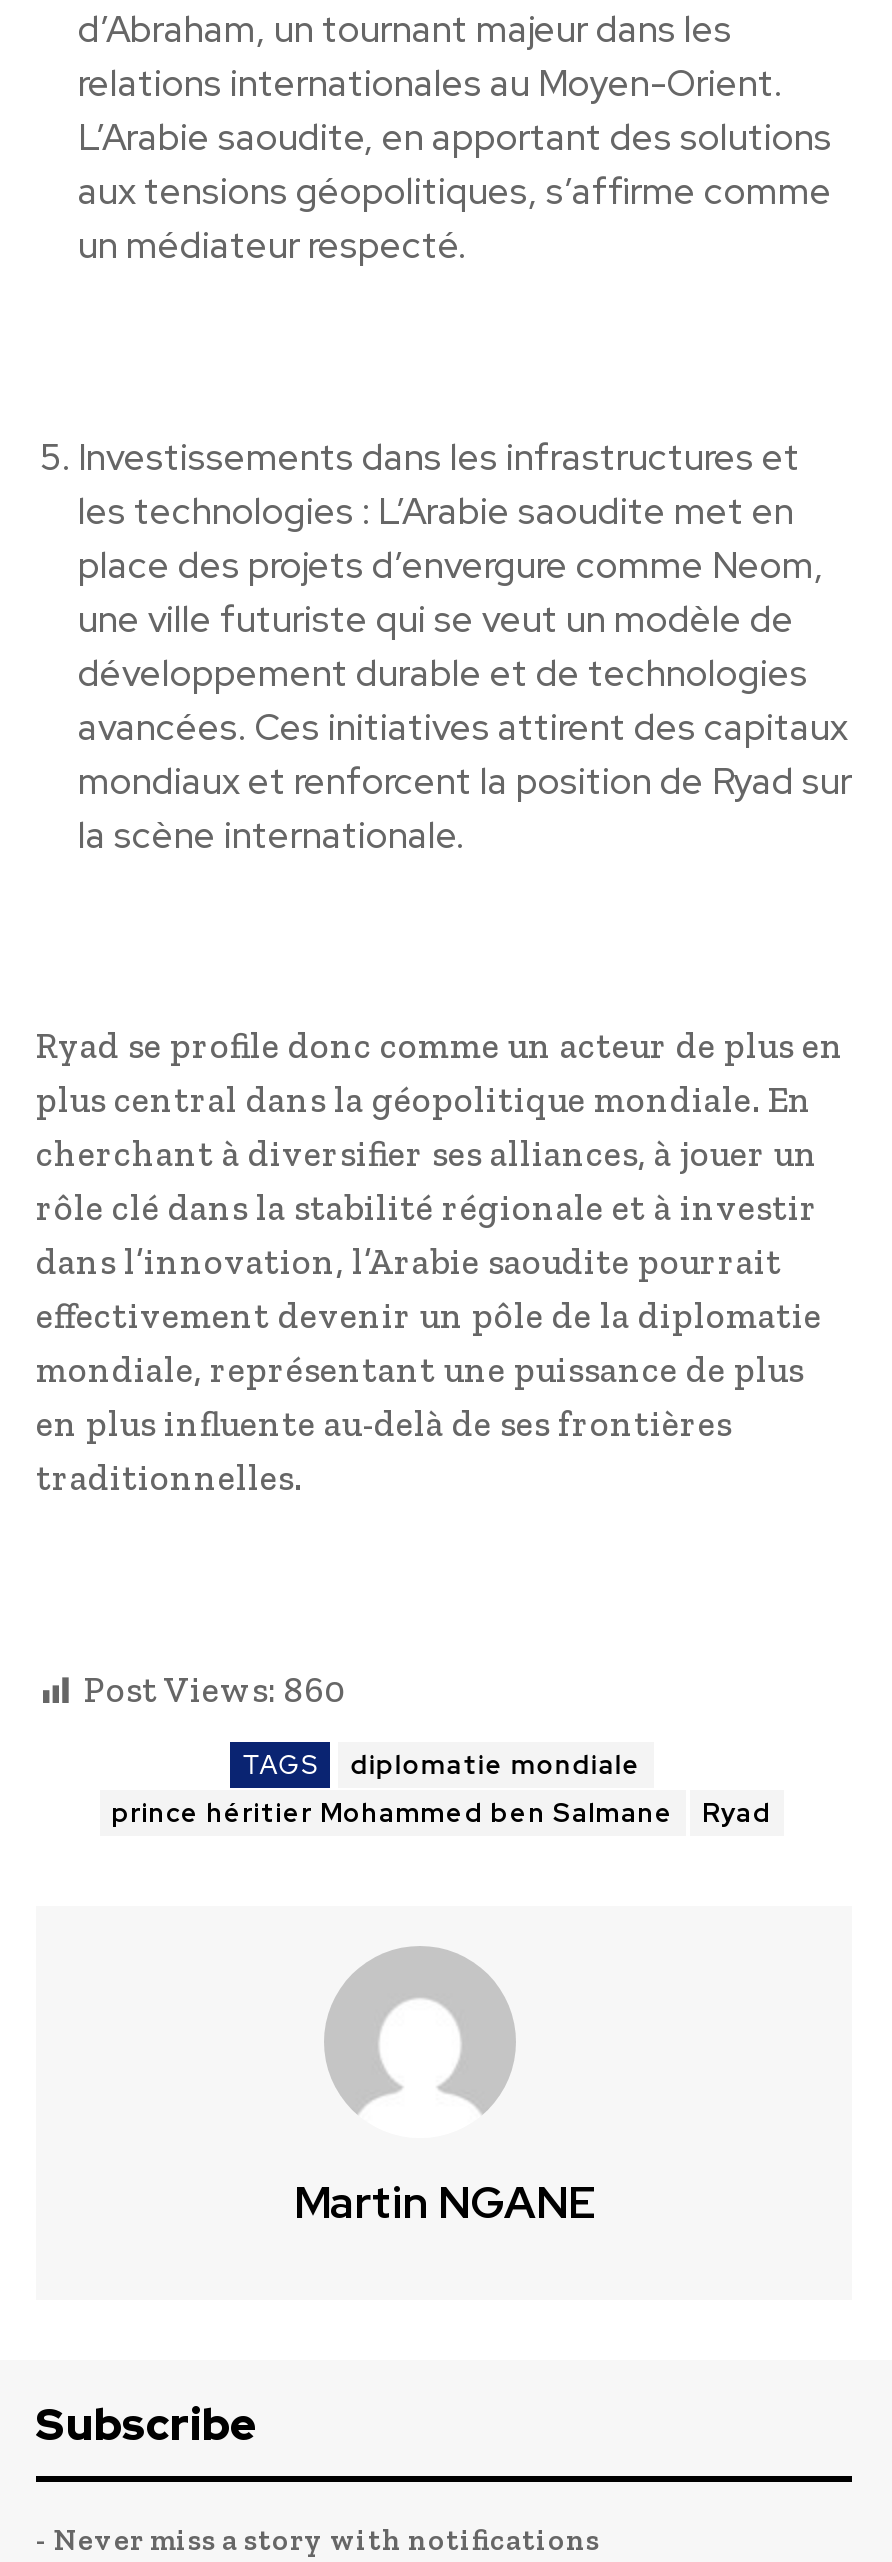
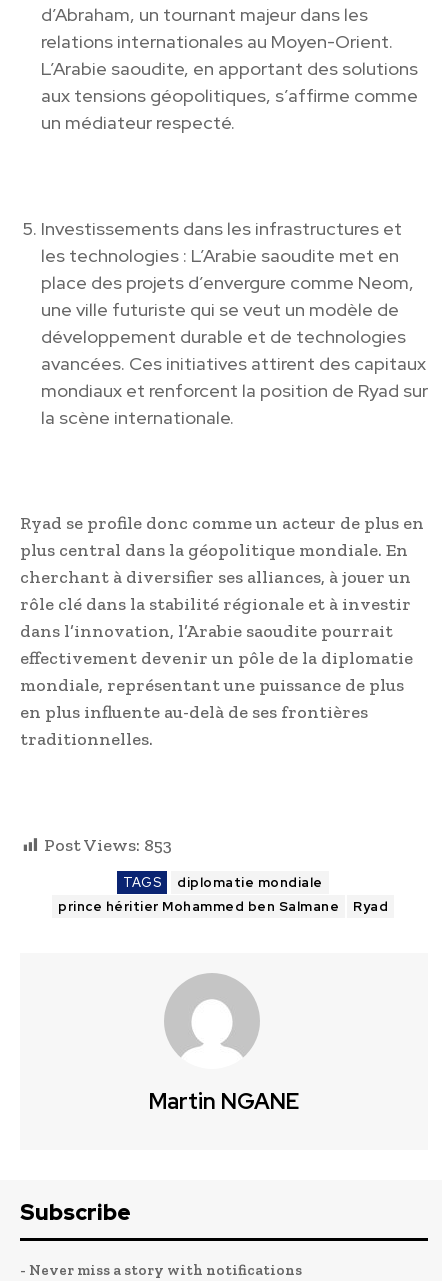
[84,1667,344,1711] Post Views: 860 -> [44,833,172,855] Post Views: 853

